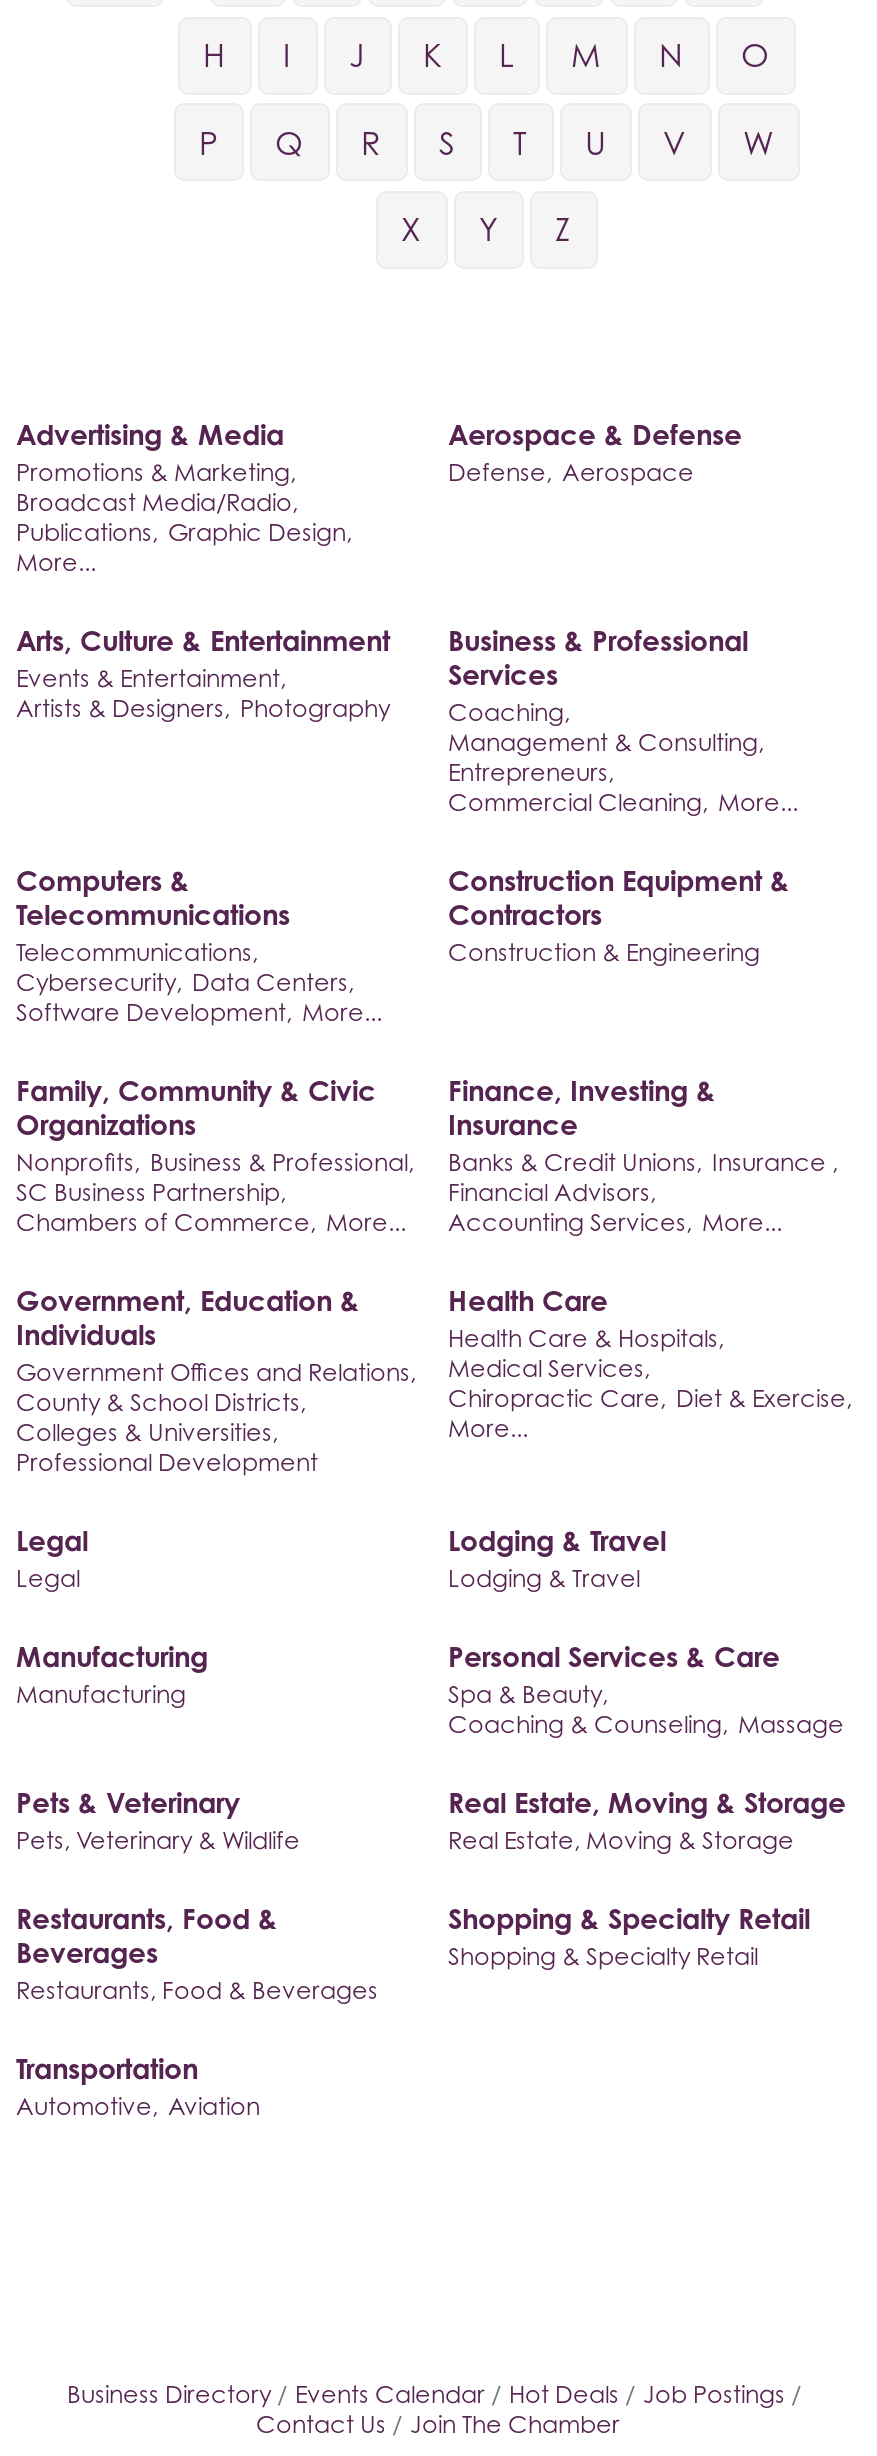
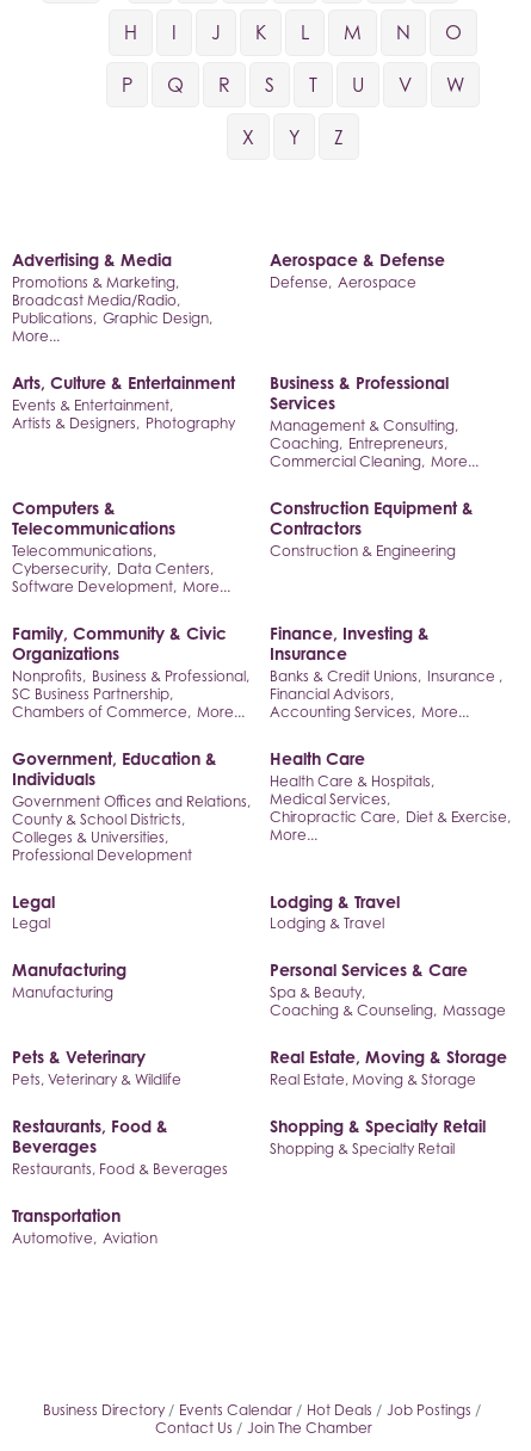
[448,697,570,727] Coaching, -> none
[448,757,614,787] Entrepreneurs, -> [270,434,447,452] Coaching, Entrepreneurs,

